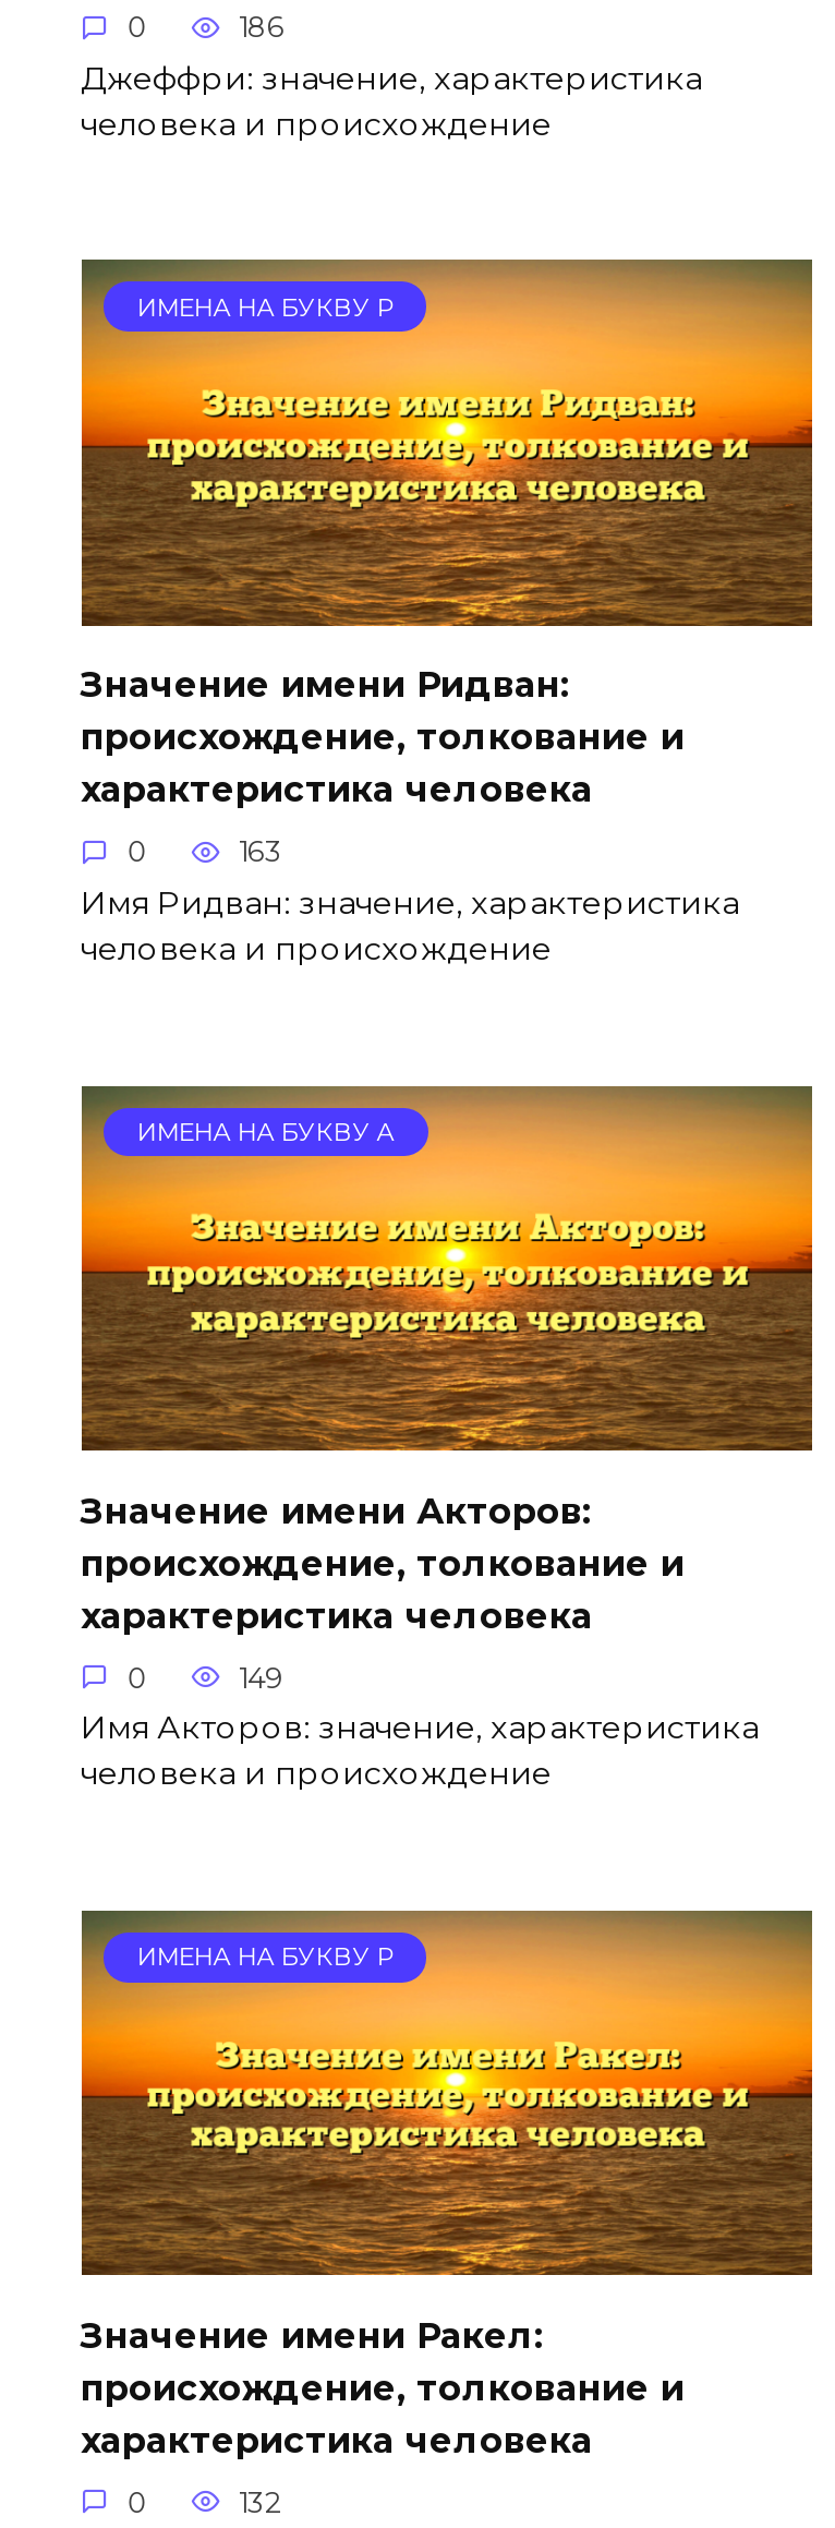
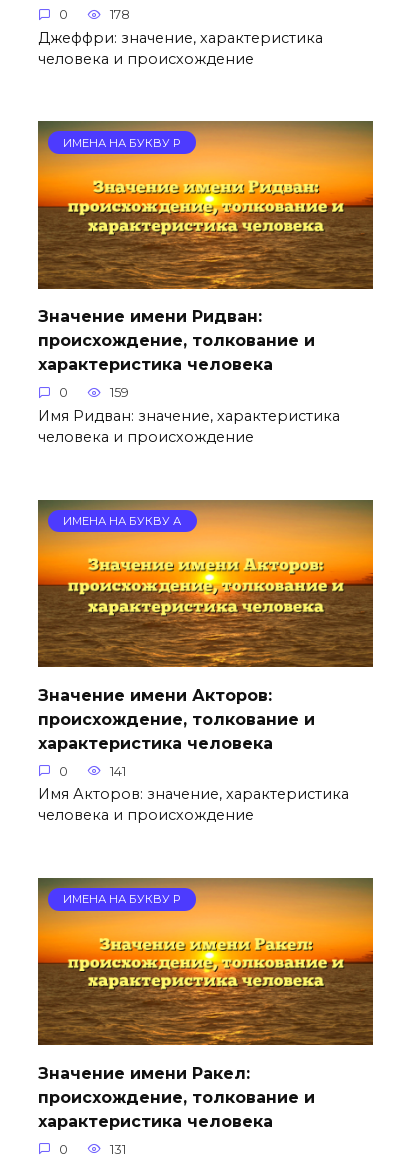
[239,11,285,44] 186 -> [110,7,130,22] 178
[239,836,282,869] 163 -> [110,385,129,400] 159
[239,1661,282,1694] 149 -> [110,764,126,779] 141
[239,2486,280,2519] 132 -> [110,1142,126,1157] 131

